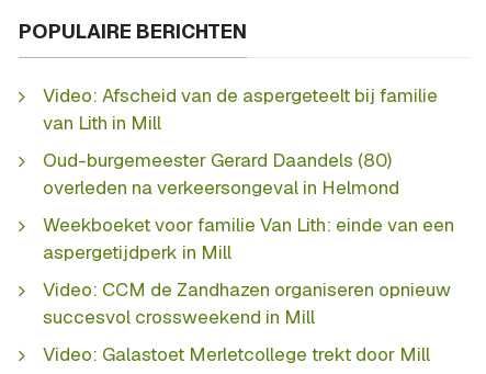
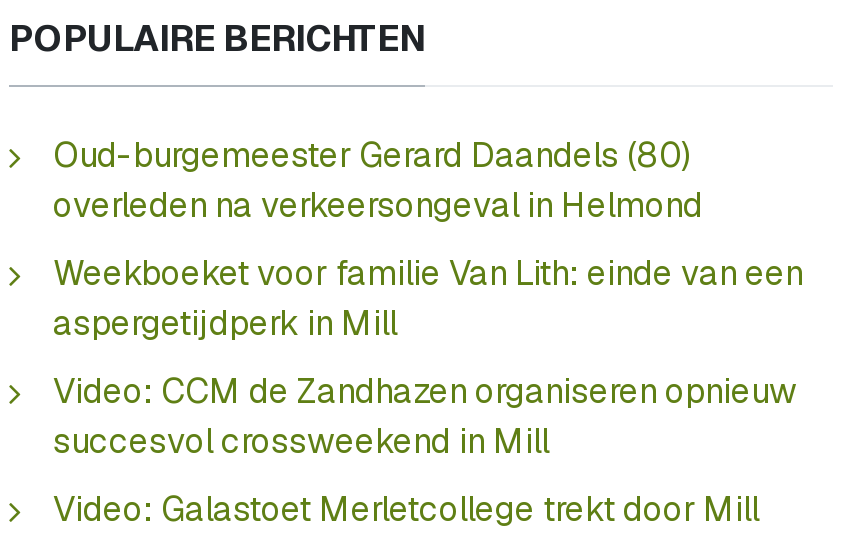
[43,83,438,135] Video: Afscheid van de aspergeteelt bij familie | van Lith in Mill -> none

